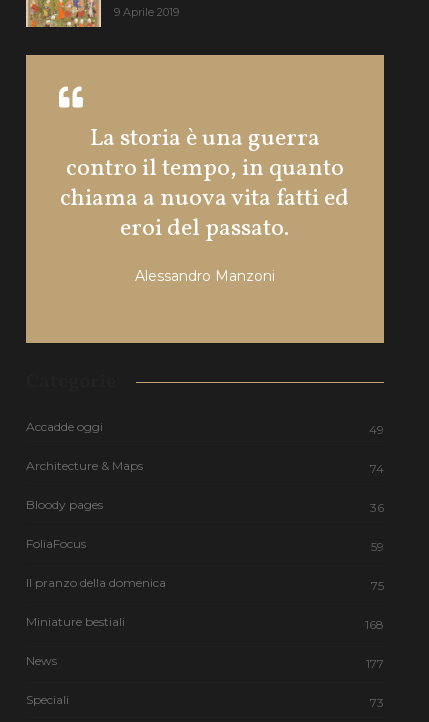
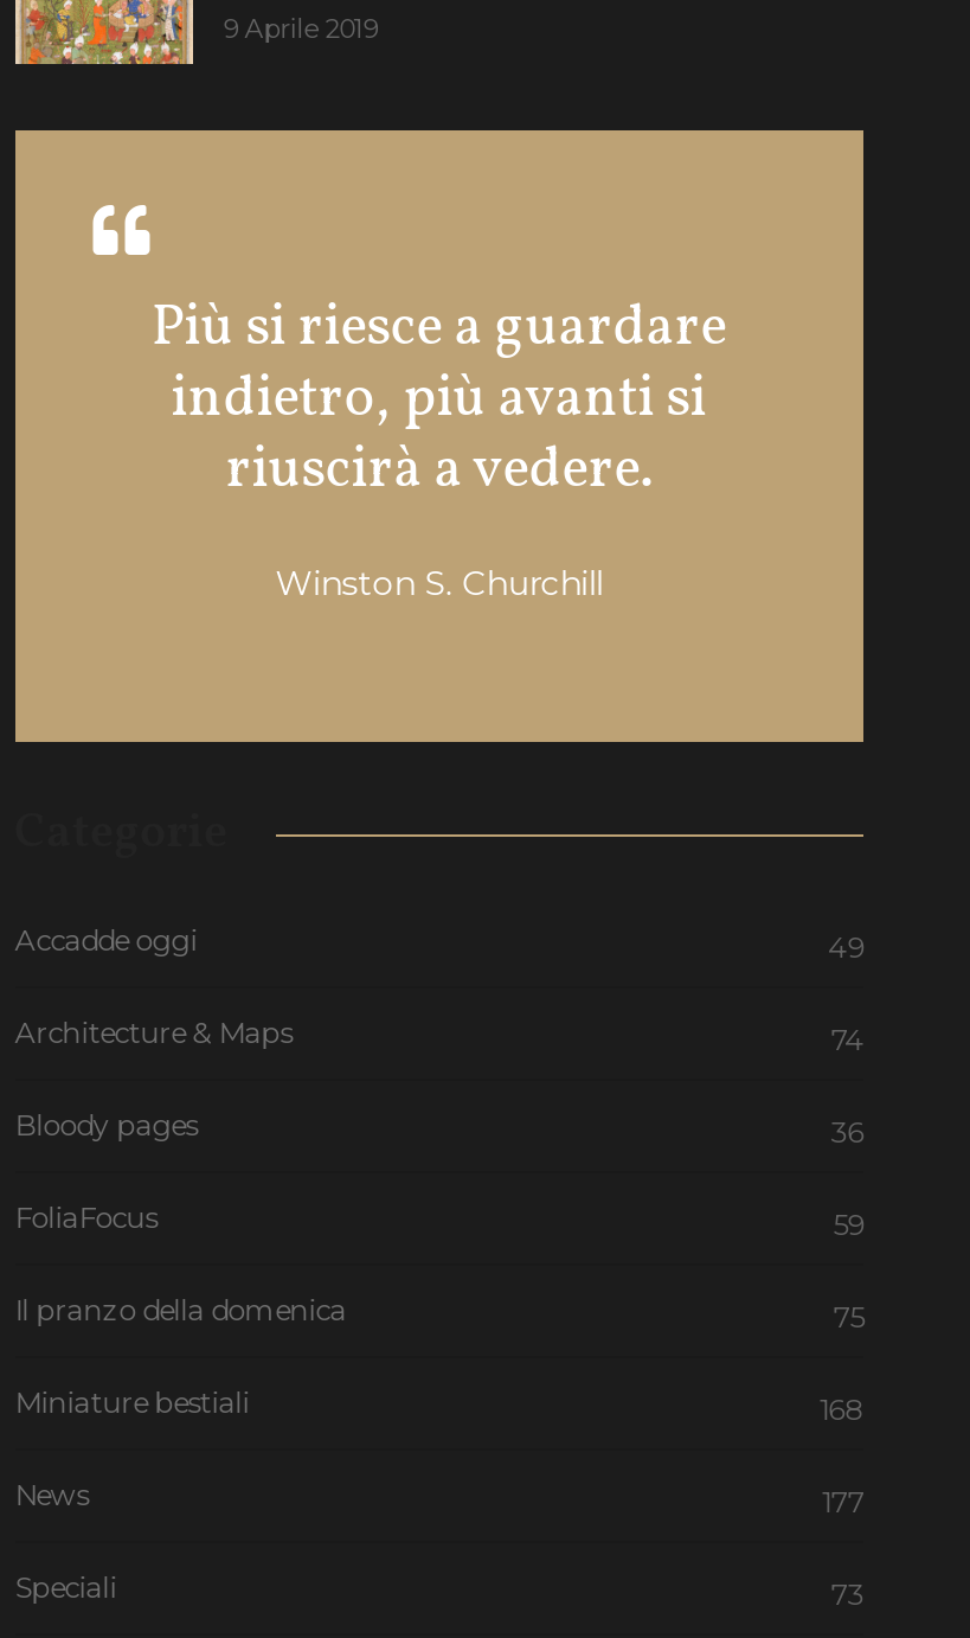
[60,122,349,246] La storia è una guerra | contro il tempo, in quanto | chiama a nuova vita fatti ed | eroi del passato. -> [151,289,727,512] Più si riesce a guardare | indietro, più avanti si | riuscirà a vedere.
[135,267,275,285] Alessandro Manzoni -> [275,561,602,604] Winston S. Churchill

